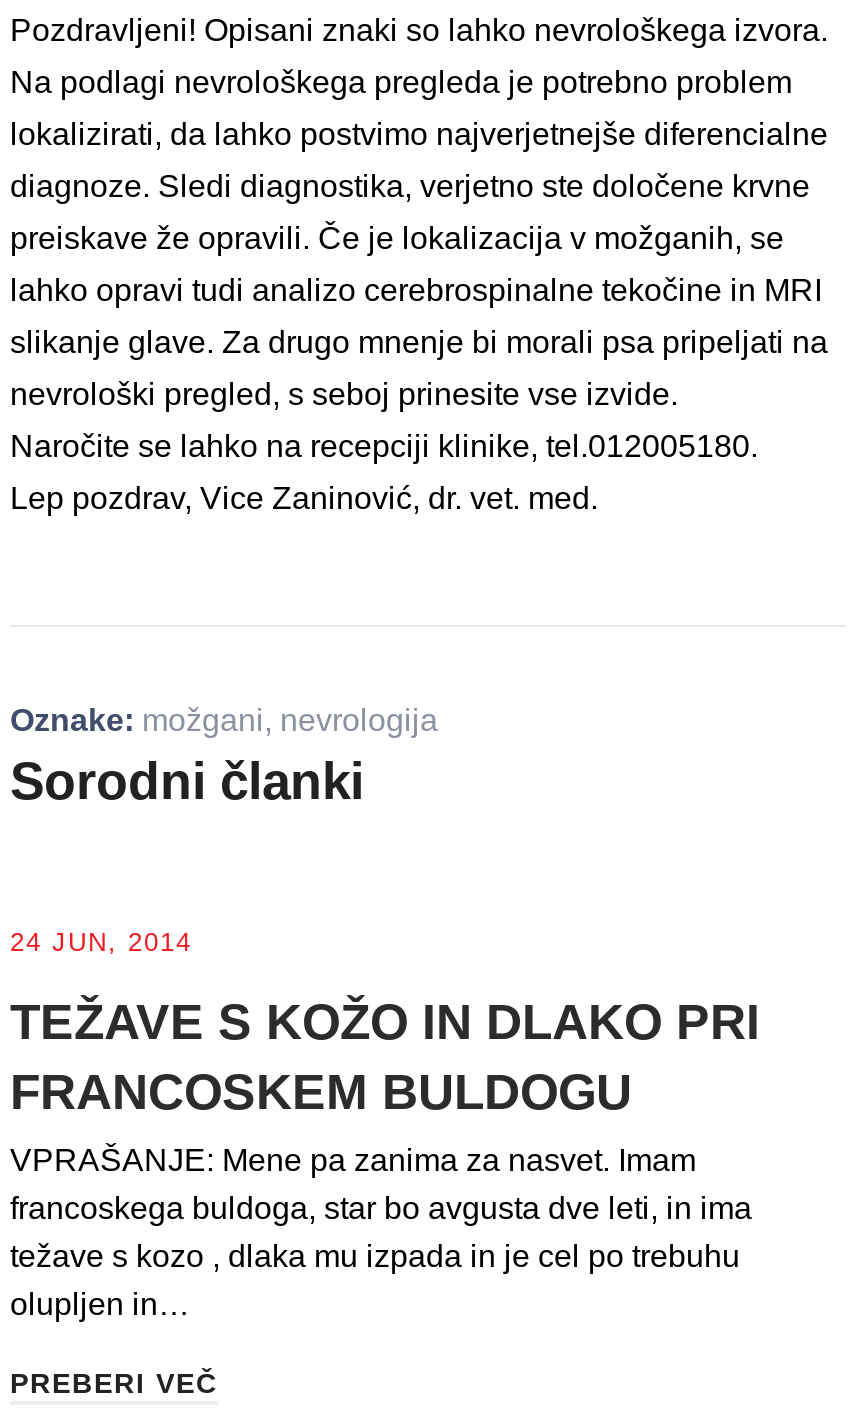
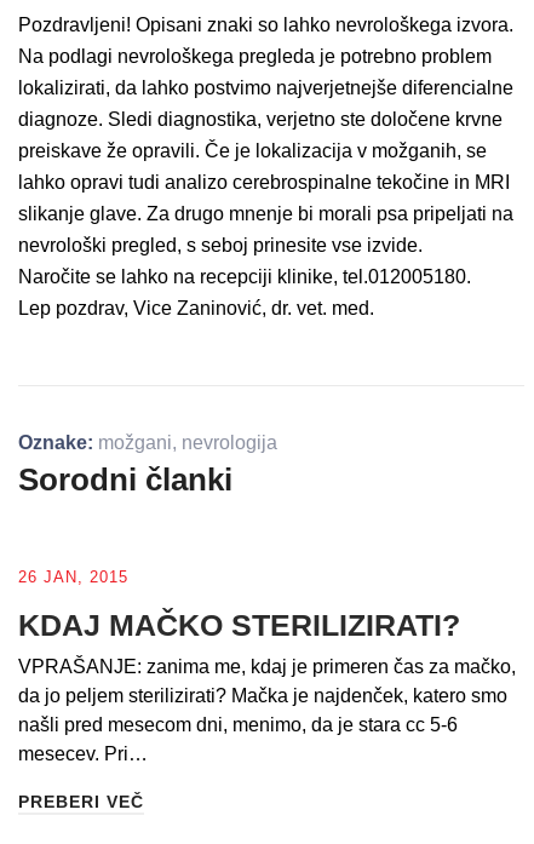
[10,927,192,957] 24 JUN, 2014 -> [18,568,128,586] 26 JAN, 2015
[10,993,760,1321] TEŽAVE S KOŽO IN DLAKO PRI | FRANCOSKEM BULDOGU | VPRAŠANJE: Mene pa zanima za nasvet. Imam | francoskega buldoga, star bo avgusta dve leti, in ima | težave s kozo , dlaka mu izpada in je cel po trebuhu | olupljen in… -> [18,608,516,764] KDAJ MAČKO STERILIZIRATI? | VPRAŠANJE: zanima me, kdaj je primeren čas za mačko, | da jo peljem sterilizirati? Mačka je najdenček, katero smo | našli pred mesecom dni, menimo, da je stara cc 5-6 | mesecev. Pri…

